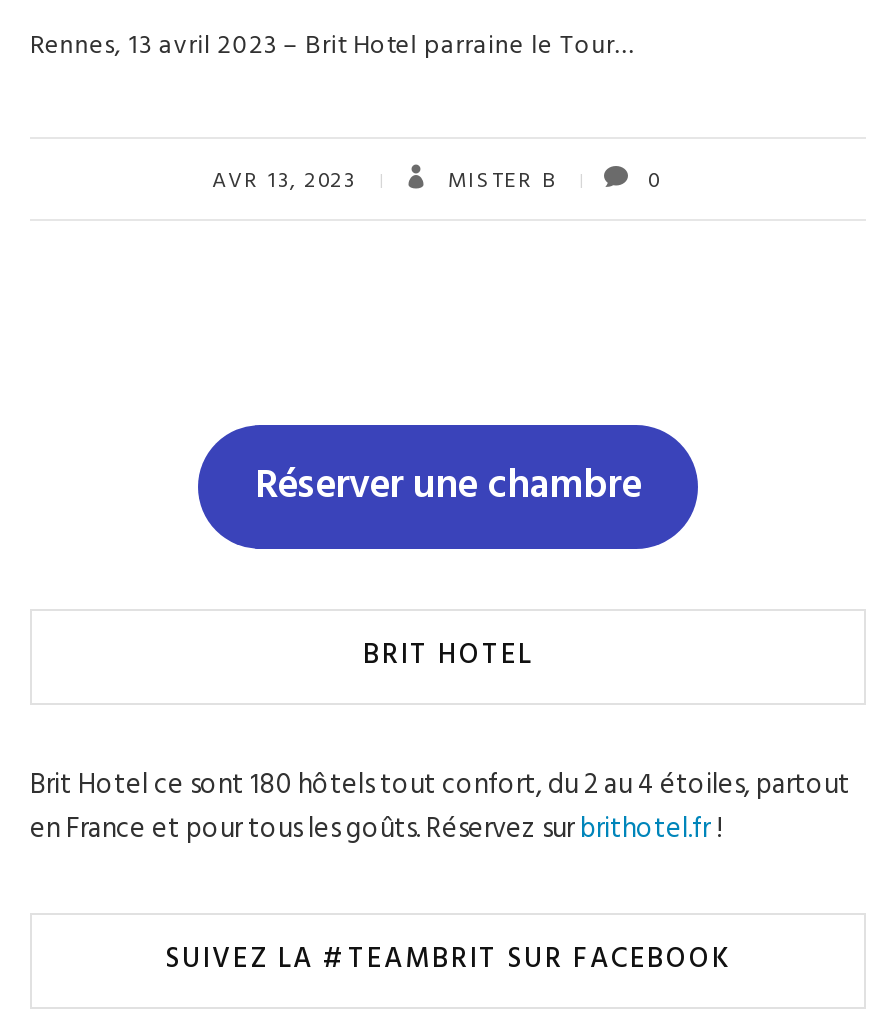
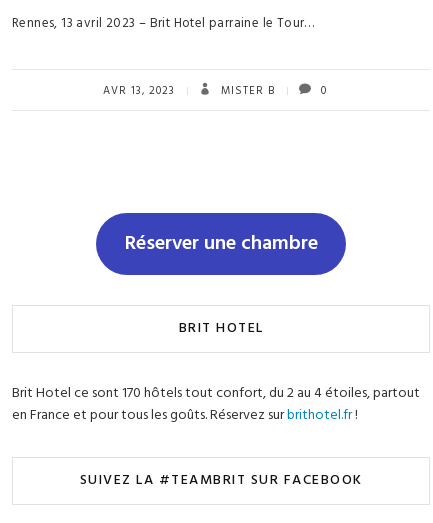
[30,764,850,810] Brit Hotel ce sont 180 hôtels tout confort, du 2 au 4 étoiles, partout -> [12,382,420,405] Brit Hotel ce sont 170 hôtels tout confort, du 2 au 4 étoiles, partout

